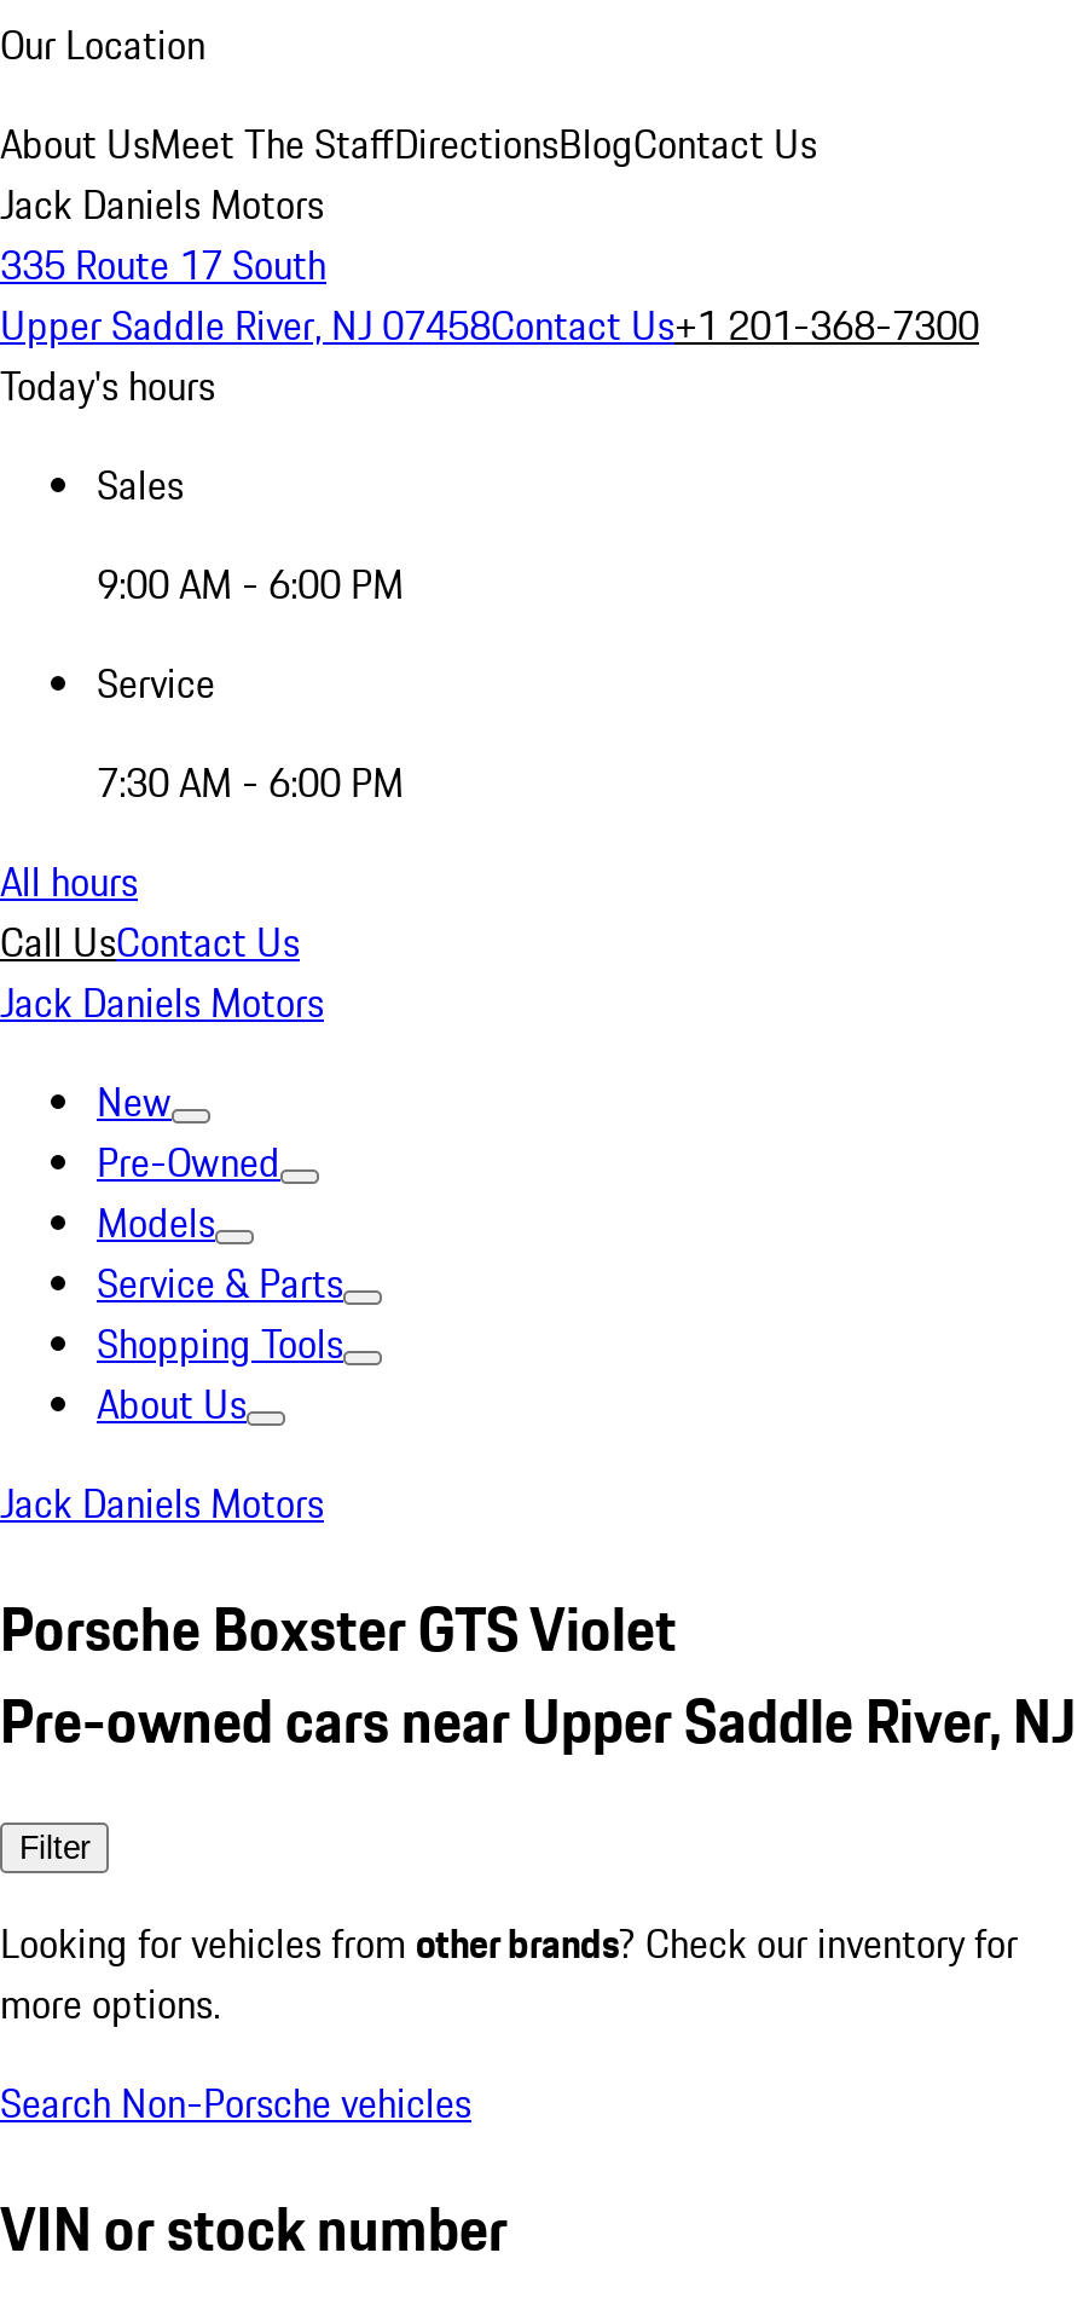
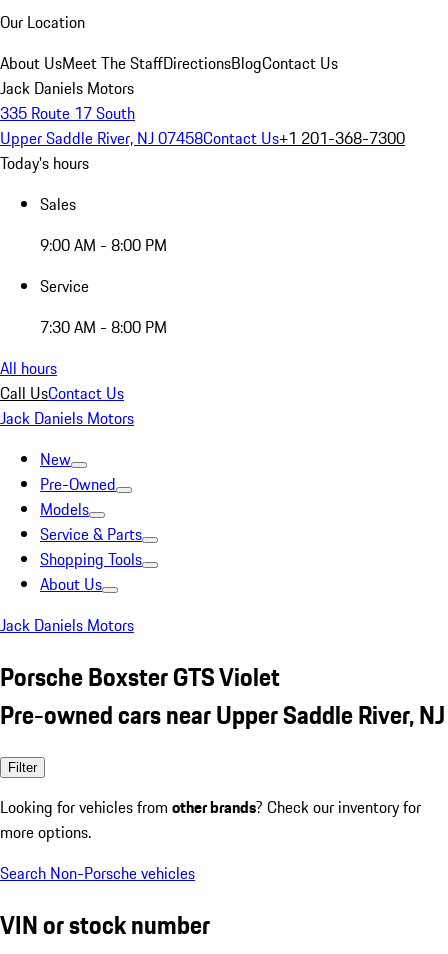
[97,555,404,613] 9:00 AM - 6:00 PM -> [40,233,167,257] 9:00 AM - 8:00 PM
[97,753,404,811] 7:30 AM - 6:00 PM -> [40,315,167,339] 7:30 AM - 8:00 PM

